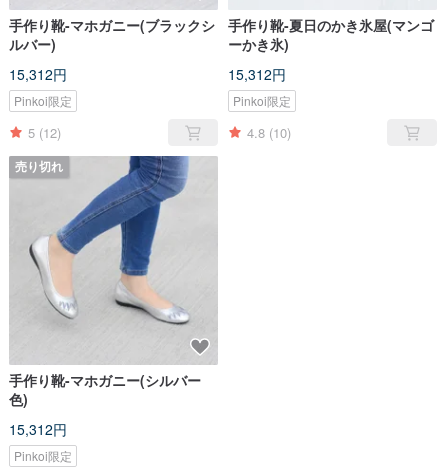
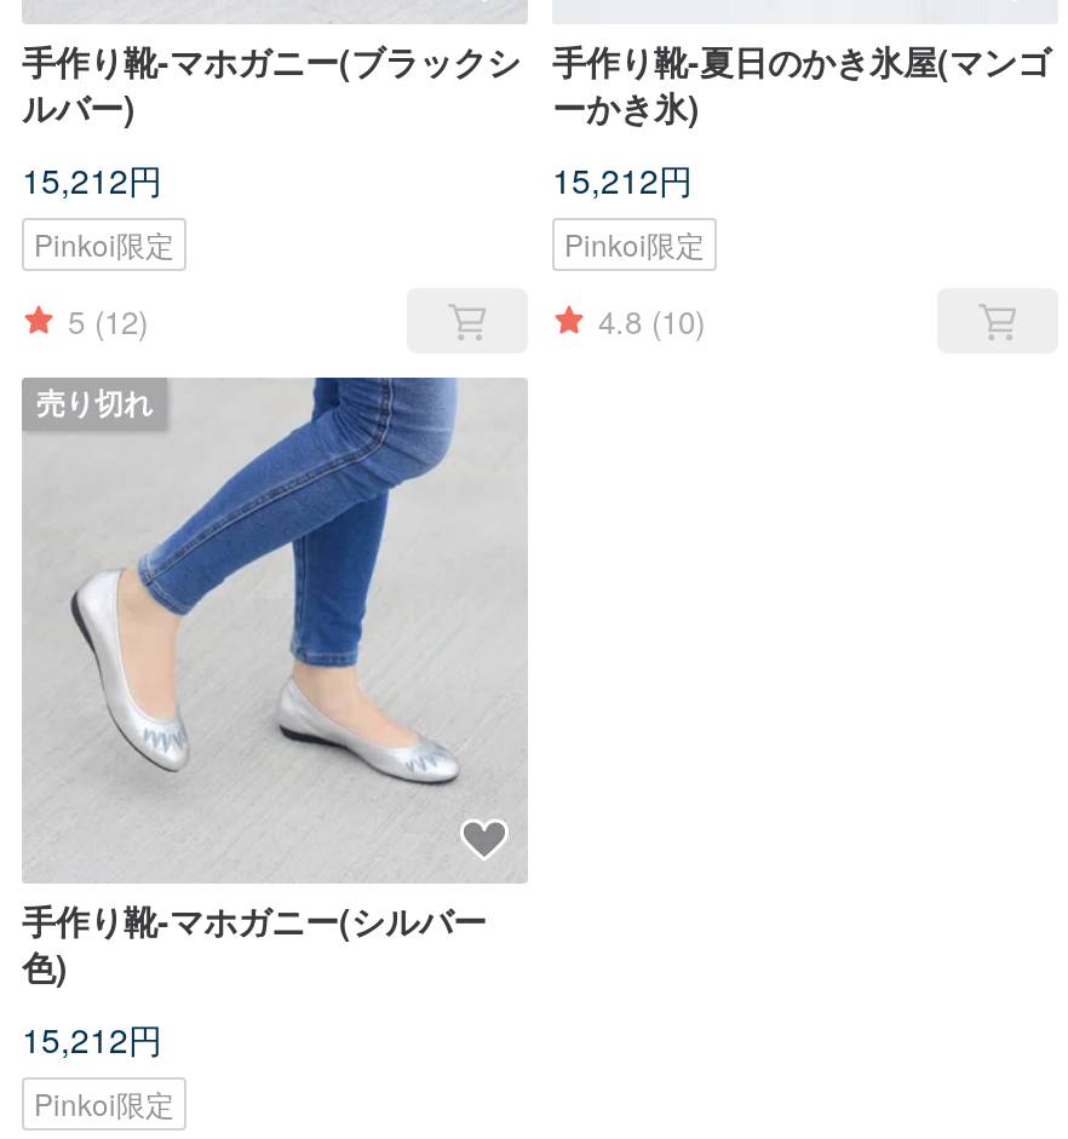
[9,64,67,84] 15,312円 -> [22,155,162,204] 15,212円
[228,64,286,84] 15,312円 -> [552,155,693,204] 15,212円
[9,419,67,439] 15,312円 -> [22,1015,162,1063] 15,212円

